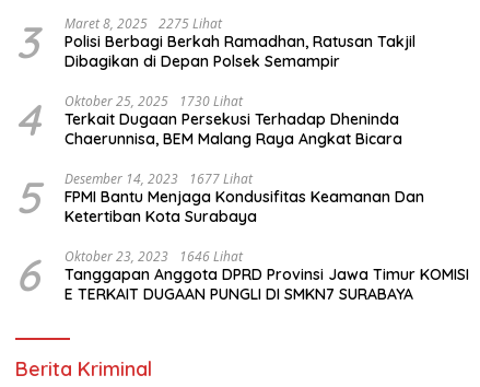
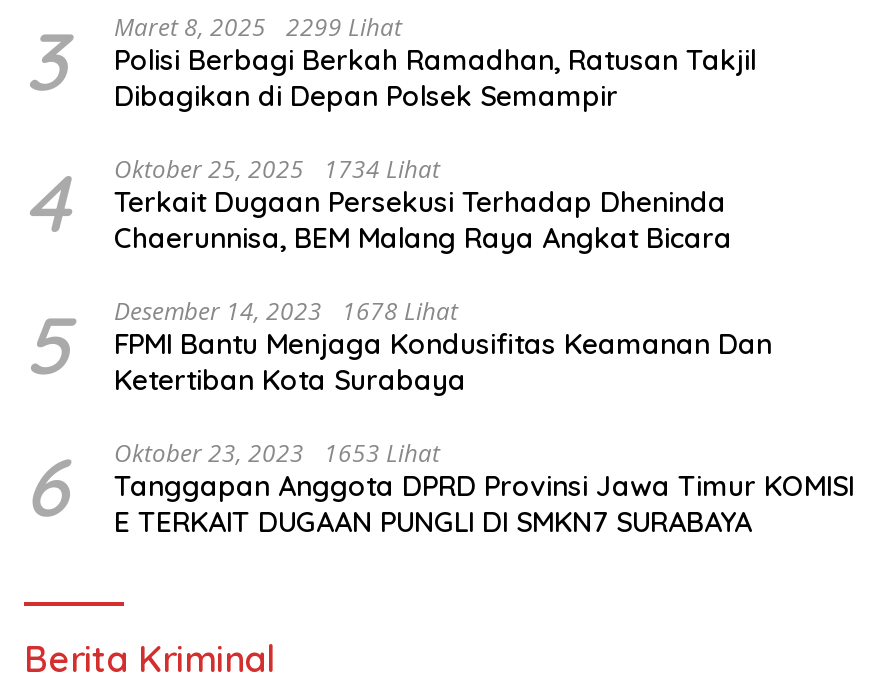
[15,14,415,71] 3 Maret 8, 2025 2275 Lihat Polisi Berbagi Berkah Ramadhan, Ratusan Takjil Dibagikan di Depan Polsek Semampir -> [24,10,756,114] 3 Maret 8, 2025 2299 Lihat Polisi Berbagi Berkah Ramadhan, Ratusan Takjil Dibagikan di Depan Polsek Semampir
[65,92,243,111] Oktober 25, 2025 1730 Lihat -> [114,152,440,186] Oktober 25, 2025 1734 Lihat
[65,170,253,188] Desember 14, 2023 1677 Lihat -> [114,294,458,328] Desember 14, 2023 1678 Lihat
[65,247,243,266] Oktober 23, 2023 1646 Lihat -> [114,436,440,470] Oktober 23, 2023 1653 Lihat

